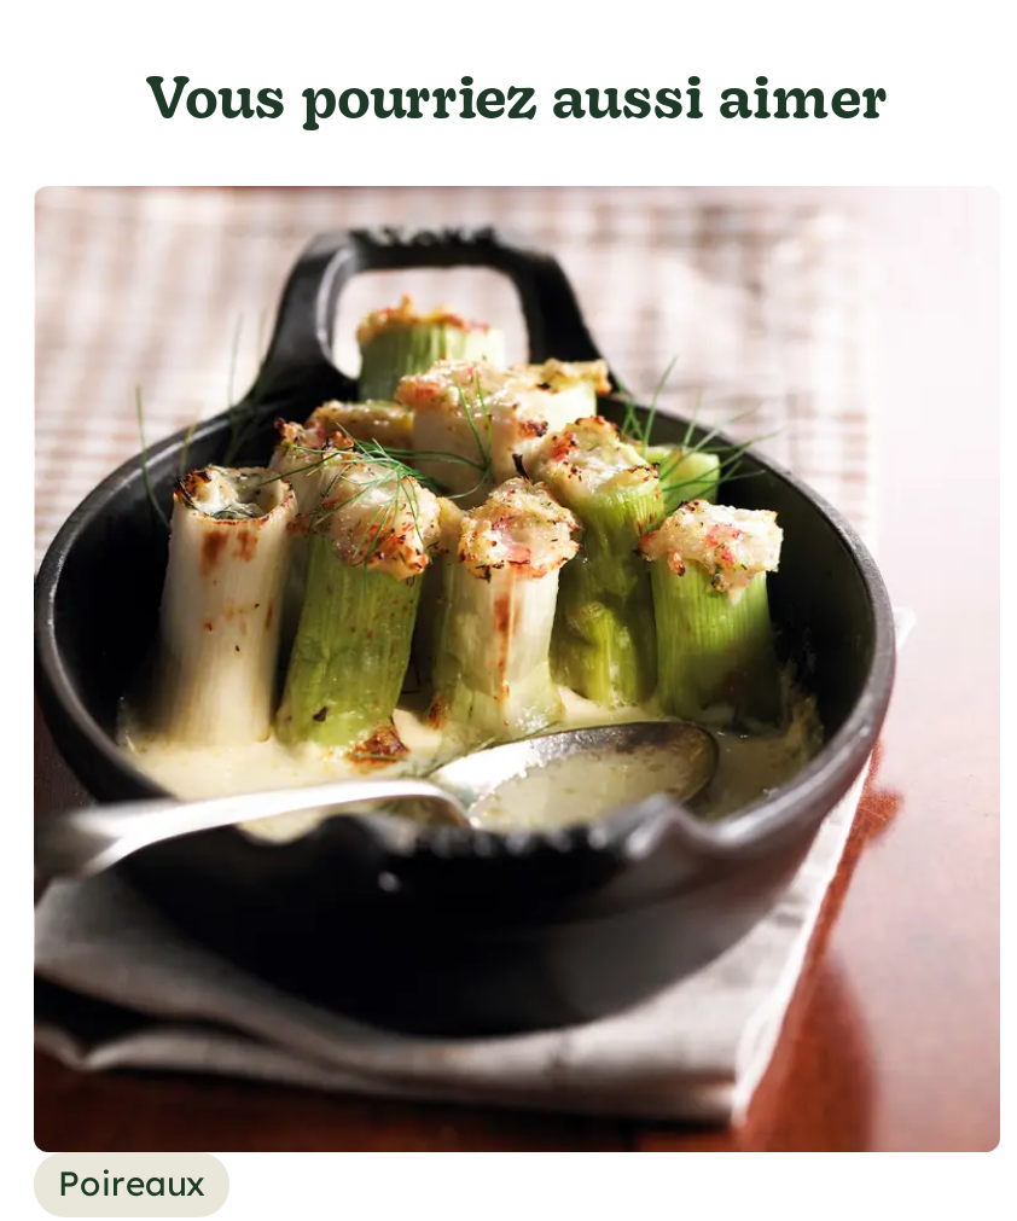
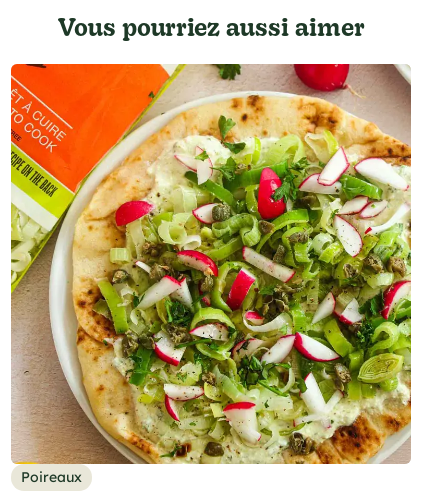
[31,184,1000,1155] [image] -> [10,63,412,465] [image]

